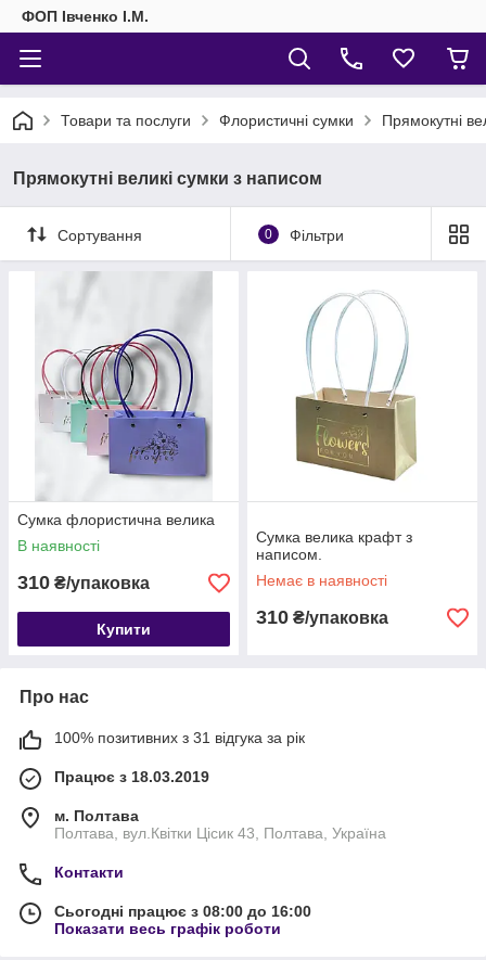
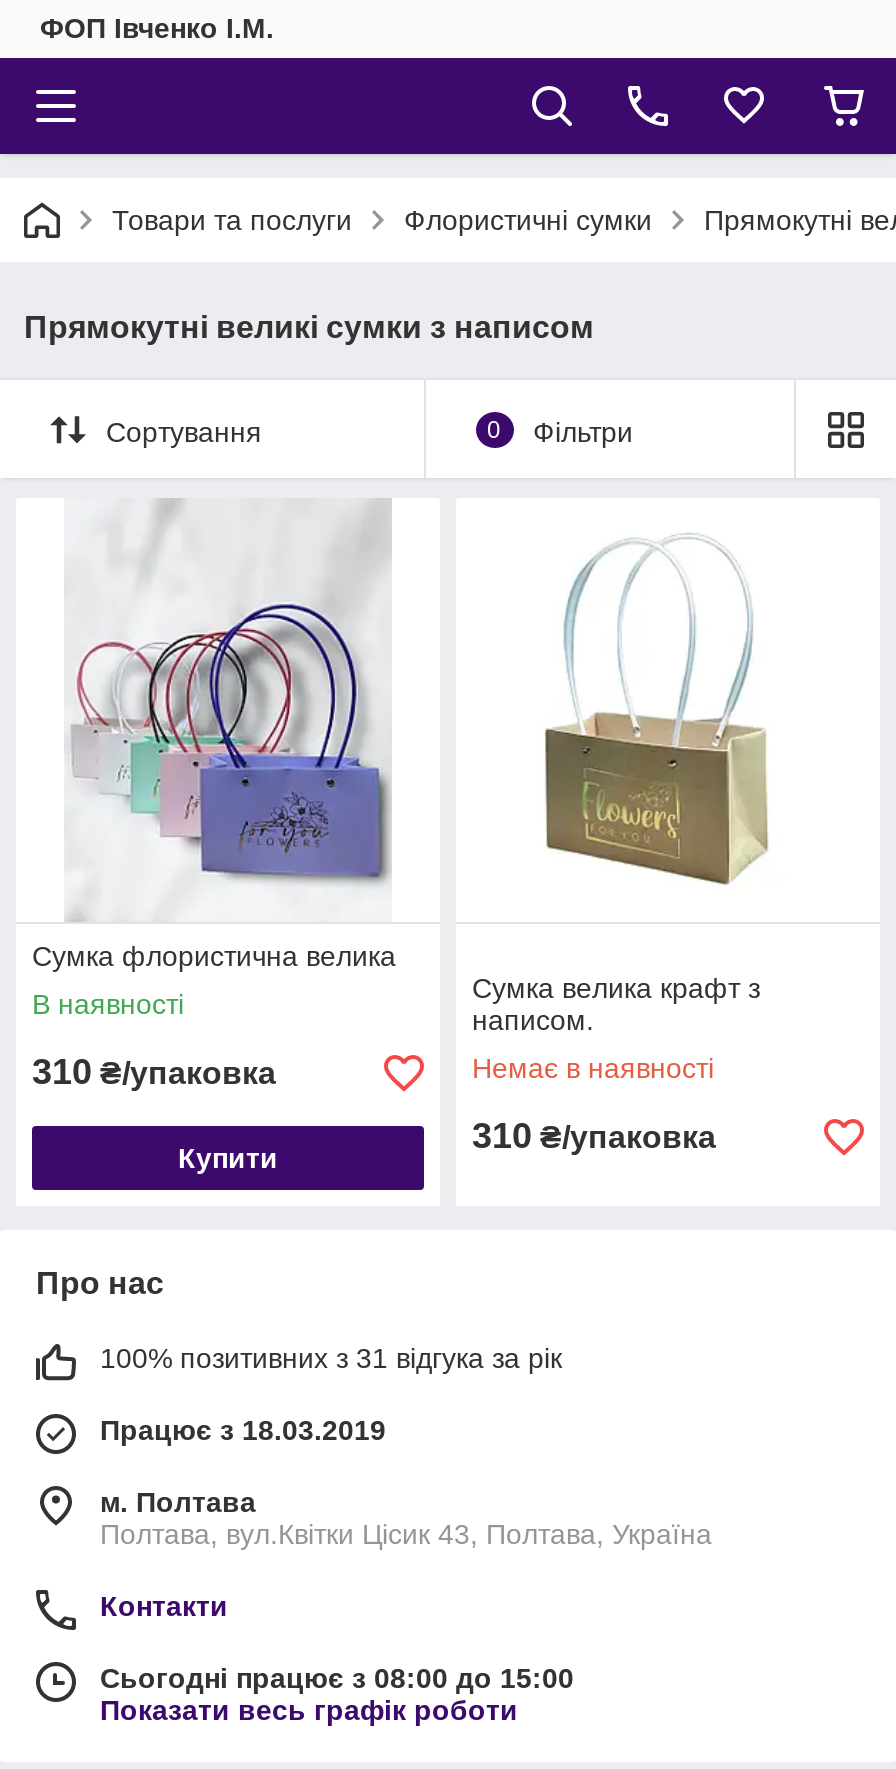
[54,903,311,920] Сьогодні працює з 08:00 до 16:00 -> [100,1662,574,1694] Сьогодні працює з 08:00 до 15:00

